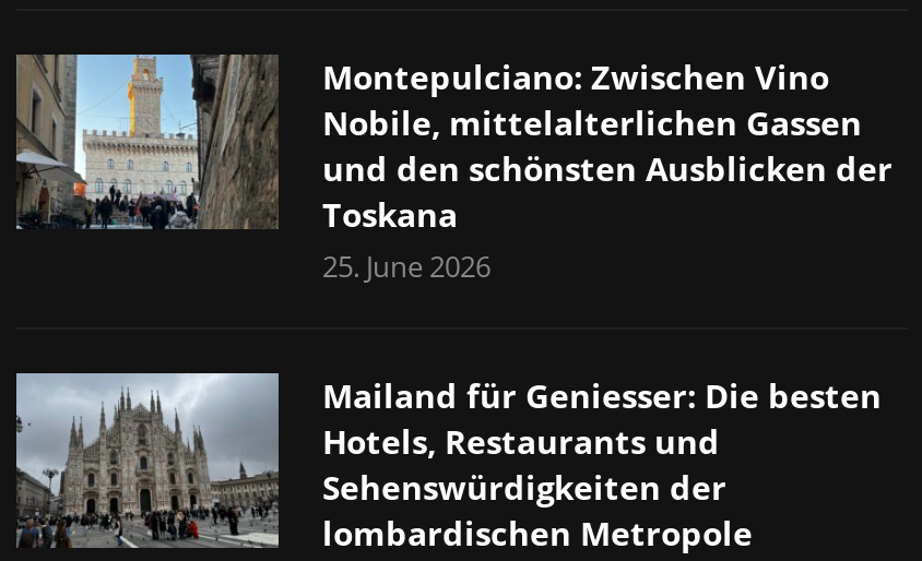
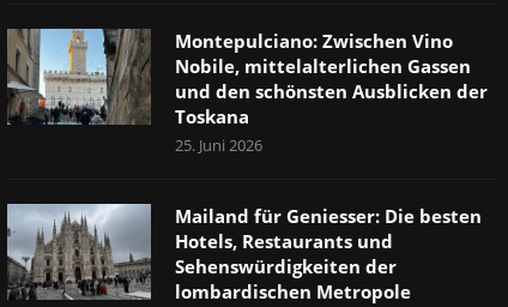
[322,247,490,287] 25. June 2026 -> [175,135,262,156] 25. Juni 2026

